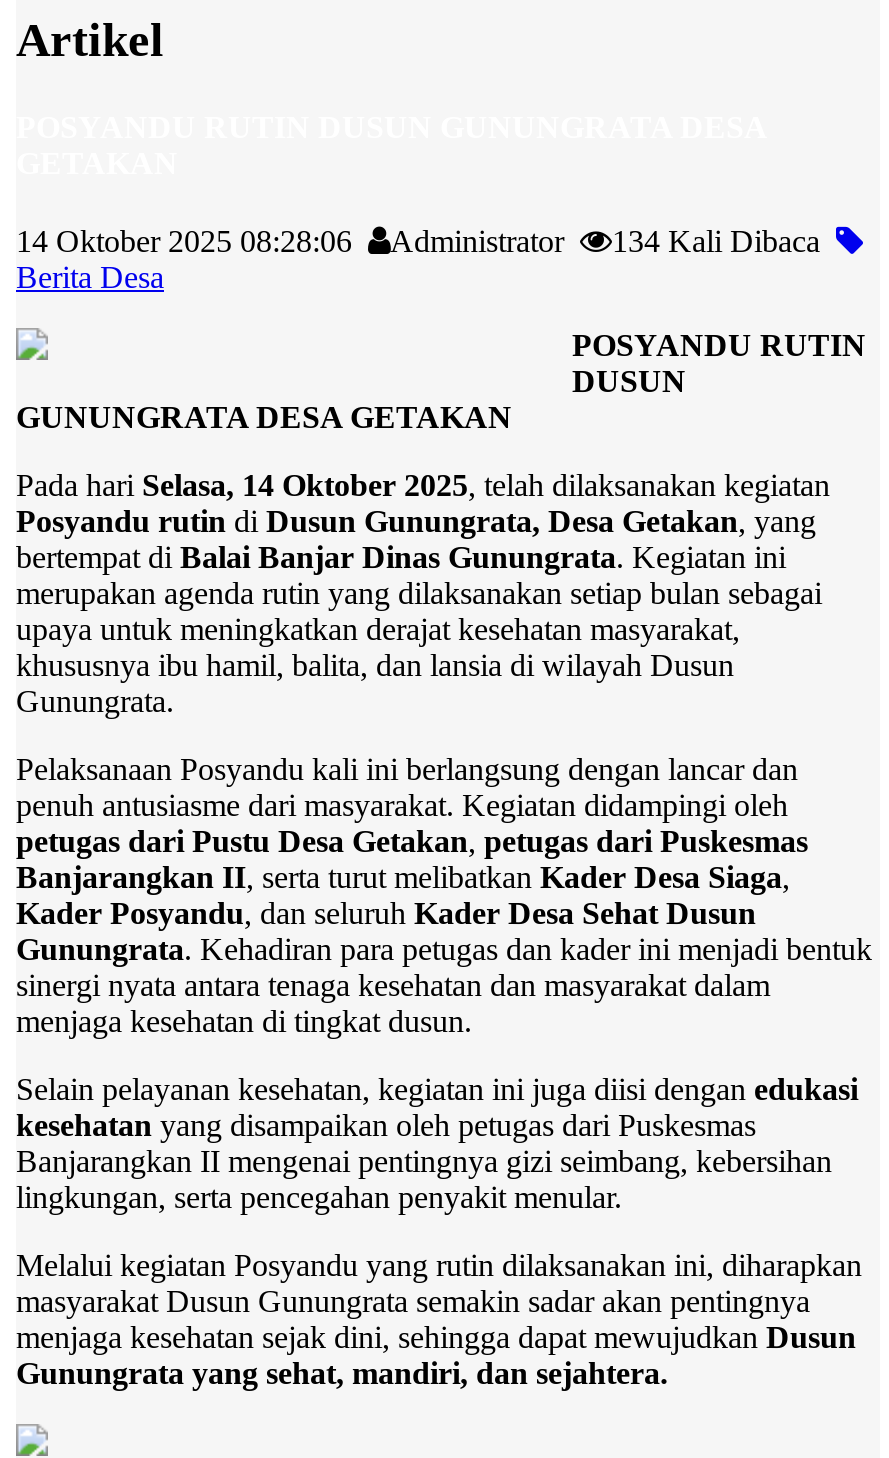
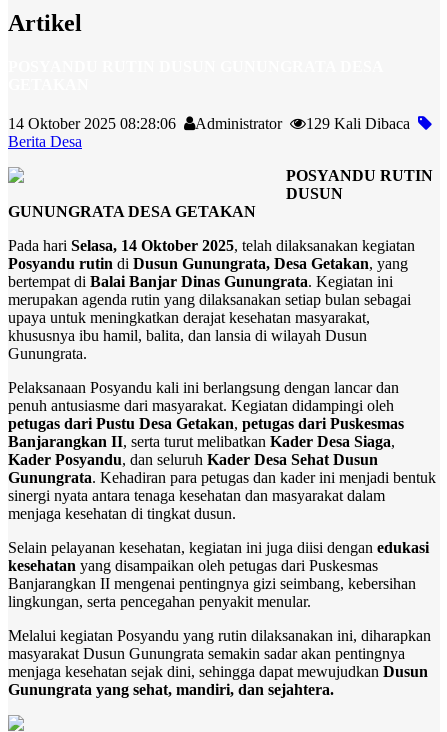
[16,225,836,259] 14 Oktober 2025 08:28:06 Administrator 134 Kali Dibaca -> [8,115,418,132] 14 Oktober 2025 08:28:06 Administrator 129 Kali Dibaca

